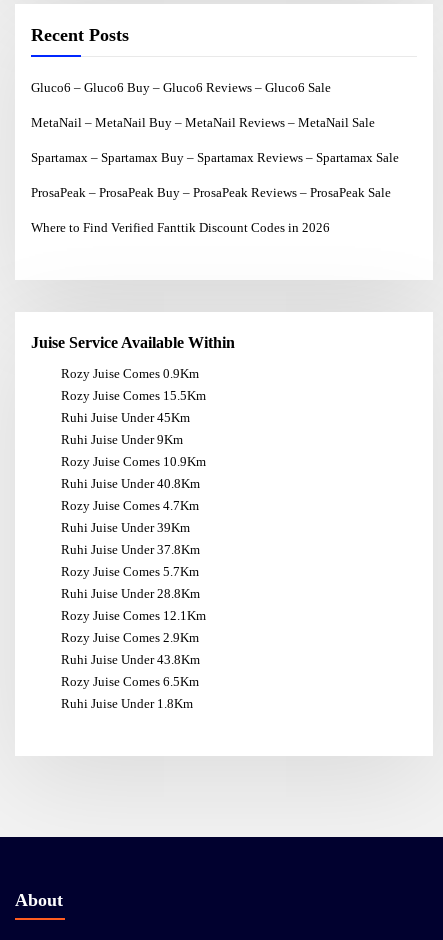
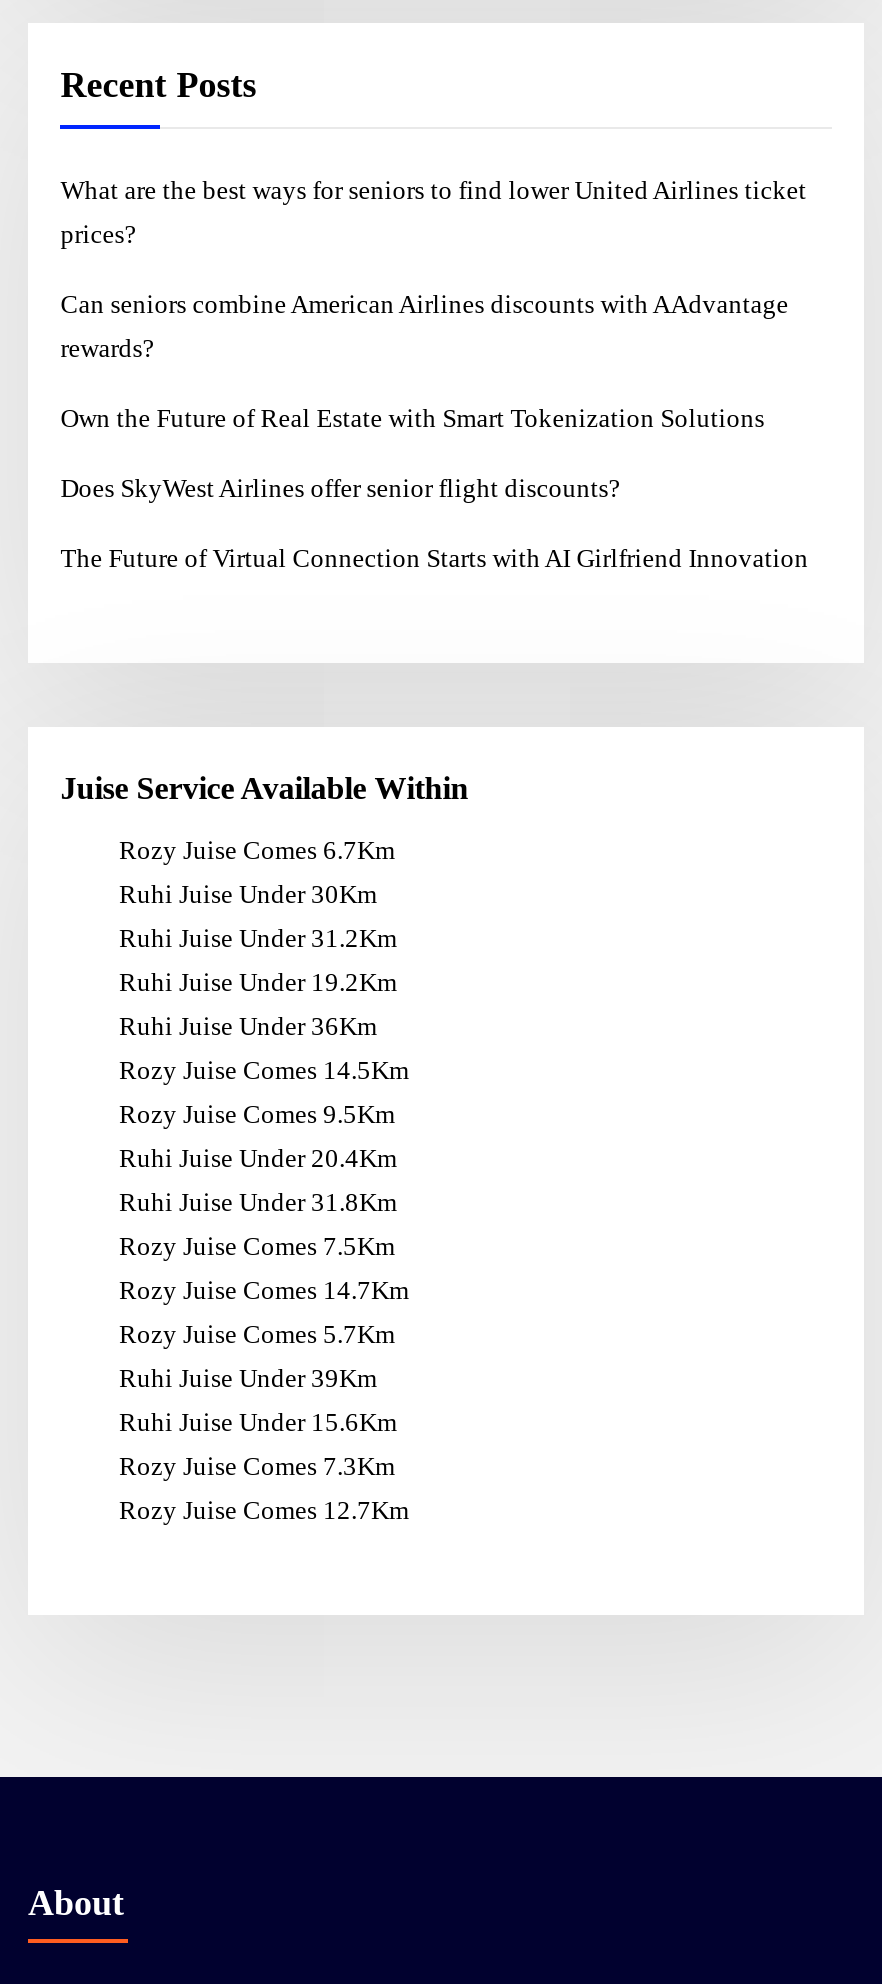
[31,80,399,235] Gluco6 – Gluco6 Buy – Gluco6 Reviews – Gluco6 Sale | MetaNail – MetaNail Buy – MetaNail Reviews – MetaNail Sale | Spartamax – Spartamax Buy – Spartamax Reviews – Spartamax Sale | ProsaPeak – ProsaPeak Buy – ProsaPeak Reviews – ProsaPeak Sale | Where to Find Verified Fanttik Discount Codes in 2026 -> [60,175,808,573] What are the best ways for seniors to find lower United Airlines ticket | prices? | Can seniors combine American Airlines discounts with AAdvantage | rewards? | Own the Future of Real Estate with Smart Tokenization Solutions | Does SkyWest Airlines offer senior flight discounts? | The Future of Virtual Connection Starts with AI Girlfriend Innovation
[60,366,205,513] Rozy Juise Comes 0.9Km | Rozy Juise Comes 15.5Km | Ruhi Juise Under 45Km | Ruhi Juise Under 9Km | Rozy Juise Comes 10.9Km | Ruhi Juise Under 40.8Km | Rozy Juise Comes 4.7Km -> [119,835,409,1305] Rozy Juise Comes 6.7Km | Ruhi Juise Under 30Km | Ruhi Juise Under 31.2Km | Ruhi Juise Under 19.2Km | Ruhi Juise Under 36Km | Rozy Juise Comes 14.5Km | Rozy Juise Comes 9.5Km | Ruhi Juise Under 20.4Km | Ruhi Juise Under 31.8Km | Rozy Juise Comes 7.5Km | Rozy Juise Comes 14.7Km
moved [60,520,189,535] -> [119,1363,377,1393]: Ruhi Juise Under 39Km
[60,542,205,711] Ruhi Juise Under 37.8Km | Ruhi Juise Under 28.8Km | Rozy Juise Comes 12.1Km | Rozy Juise Comes 2.9Km | Ruhi Juise Under 43.8Km | Rozy Juise Comes 6.5Km | Ruhi Juise Under 1.8Km -> [119,1407,409,1525] Ruhi Juise Under 15.6Km | Rozy Juise Comes 7.3Km | Rozy Juise Comes 12.7Km
moved [60,564,198,579] -> [119,1319,395,1349]: Rozy Juise Comes 5.7Km

